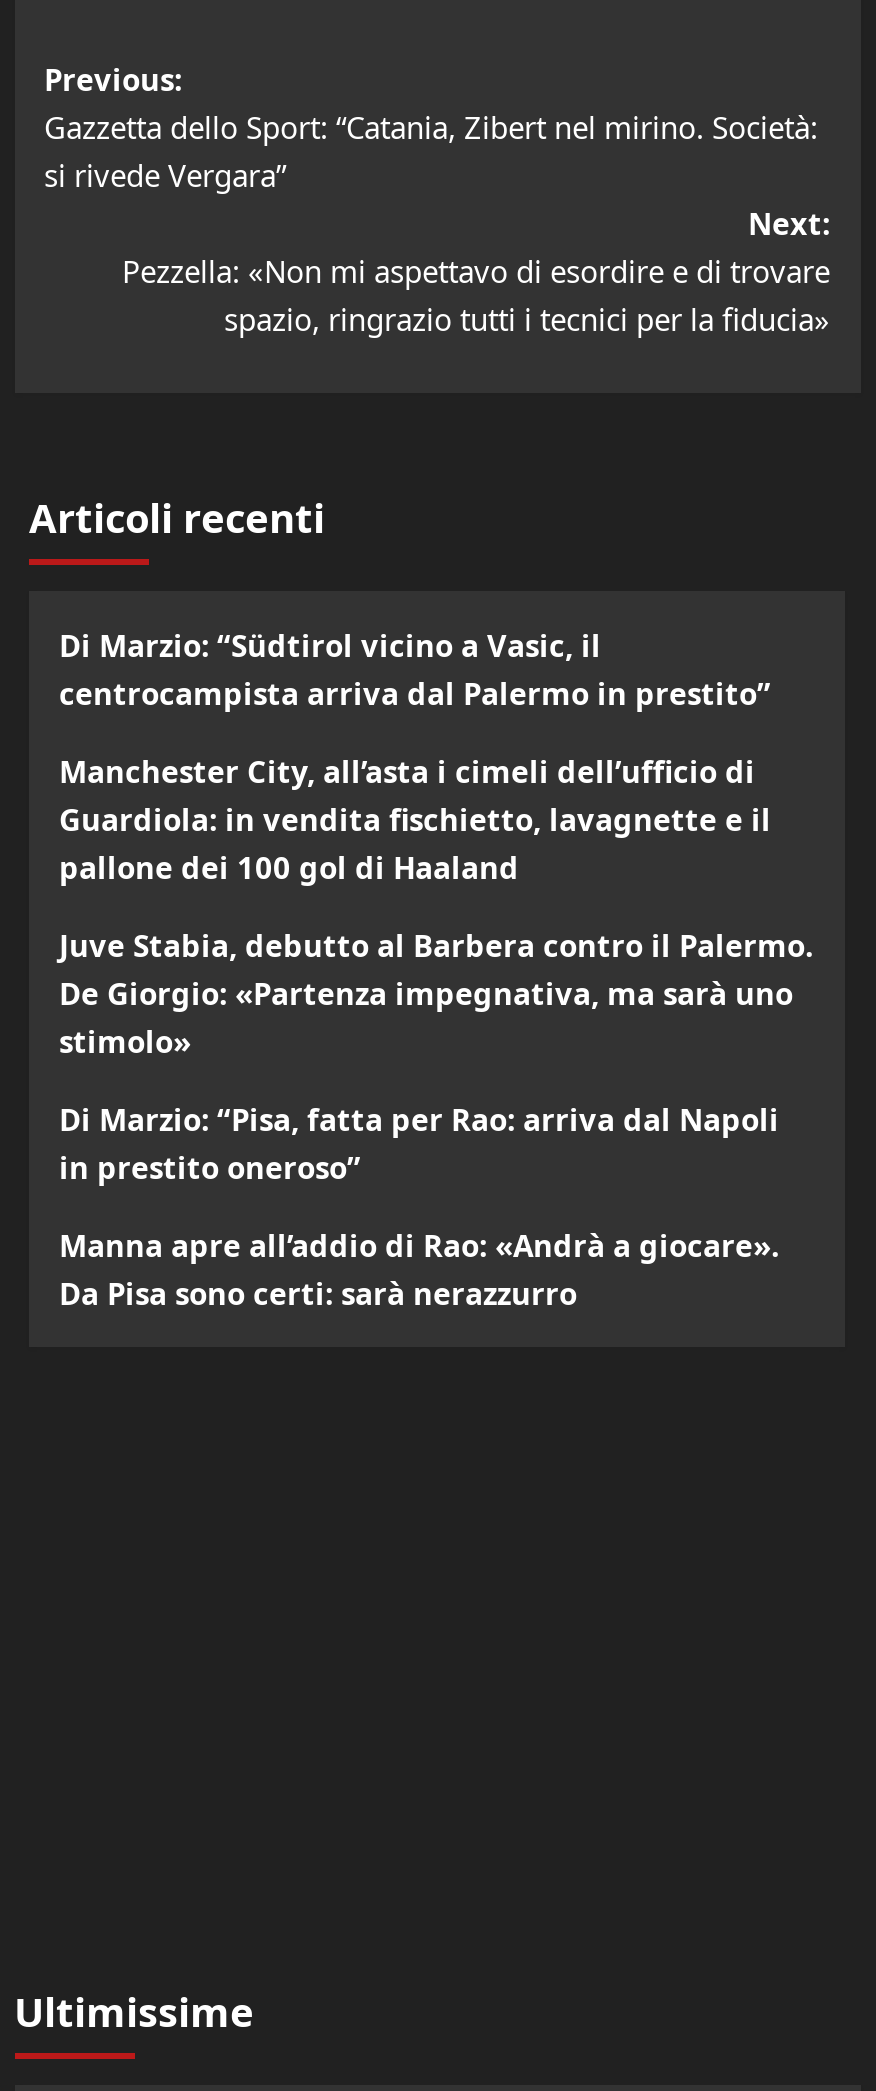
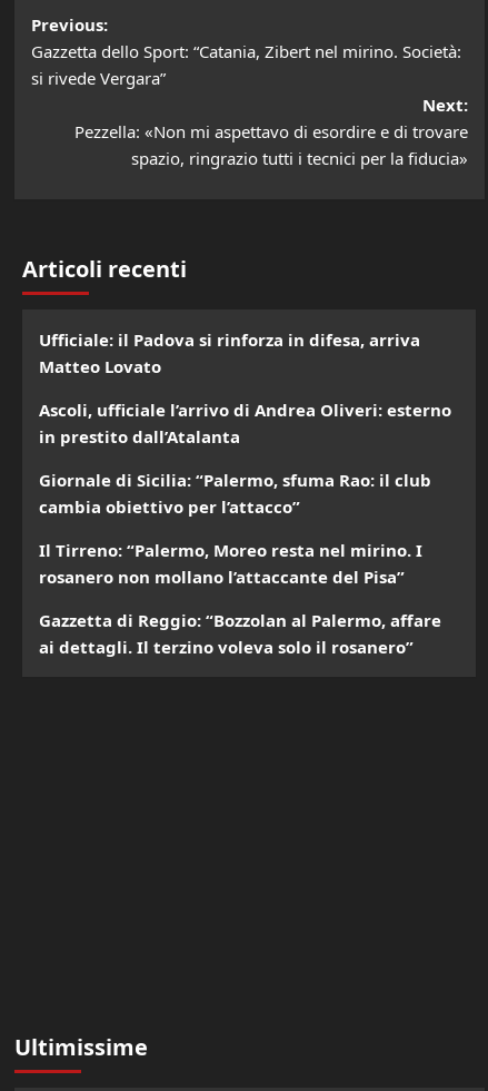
[59,626,771,714] Di Marzio: “Südtirol vicino a Vasic, il | centrocampista arriva dal Palermo in prestito” -> [39,329,420,378] Ufficiale: il Padova si rinforza in difesa, arriva | Matteo Lovato
[59,752,771,888] Manchester City, all’asta i cimeli dell’ufficio di | Guardiola: in vendita fischietto, lavagnette e il | pallone dei 100 gol di Haaland -> [39,399,451,448] Ascoli, ufficiale l’arrivo di Andrea Oliveri: esterno | in prestito dall’Atalanta
[59,926,813,1062] Juve Stabia, debutto al Barbera contro il Palermo. | De Giorgio: «Partenza impegnativa, ma sarà uno | stimolo» -> [39,469,431,518] Giornale di Sicilia: “Palermo, sfuma Rao: il club | cambia obiettivo per l’attacco”
[59,1100,779,1188] Di Marzio: “Pisa, fatta per Rao: arriva dal Napoli | in prestito oneroso” -> [39,539,422,588] Il Tirreno: “Palermo, Moreo resta nel mirino. I | rosanero non mollano l’attaccante del Pisa”
[59,1226,779,1314] Manna apre all’addio di Rao: «Andrà a giocare». | Da Pisa sono certi: sarà nerazzurro -> [39,609,441,658] Gazzetta di Reggio: “Bozzolan al Palermo, affare | ai dettagli. Il terzino voleva solo il rosanero”

